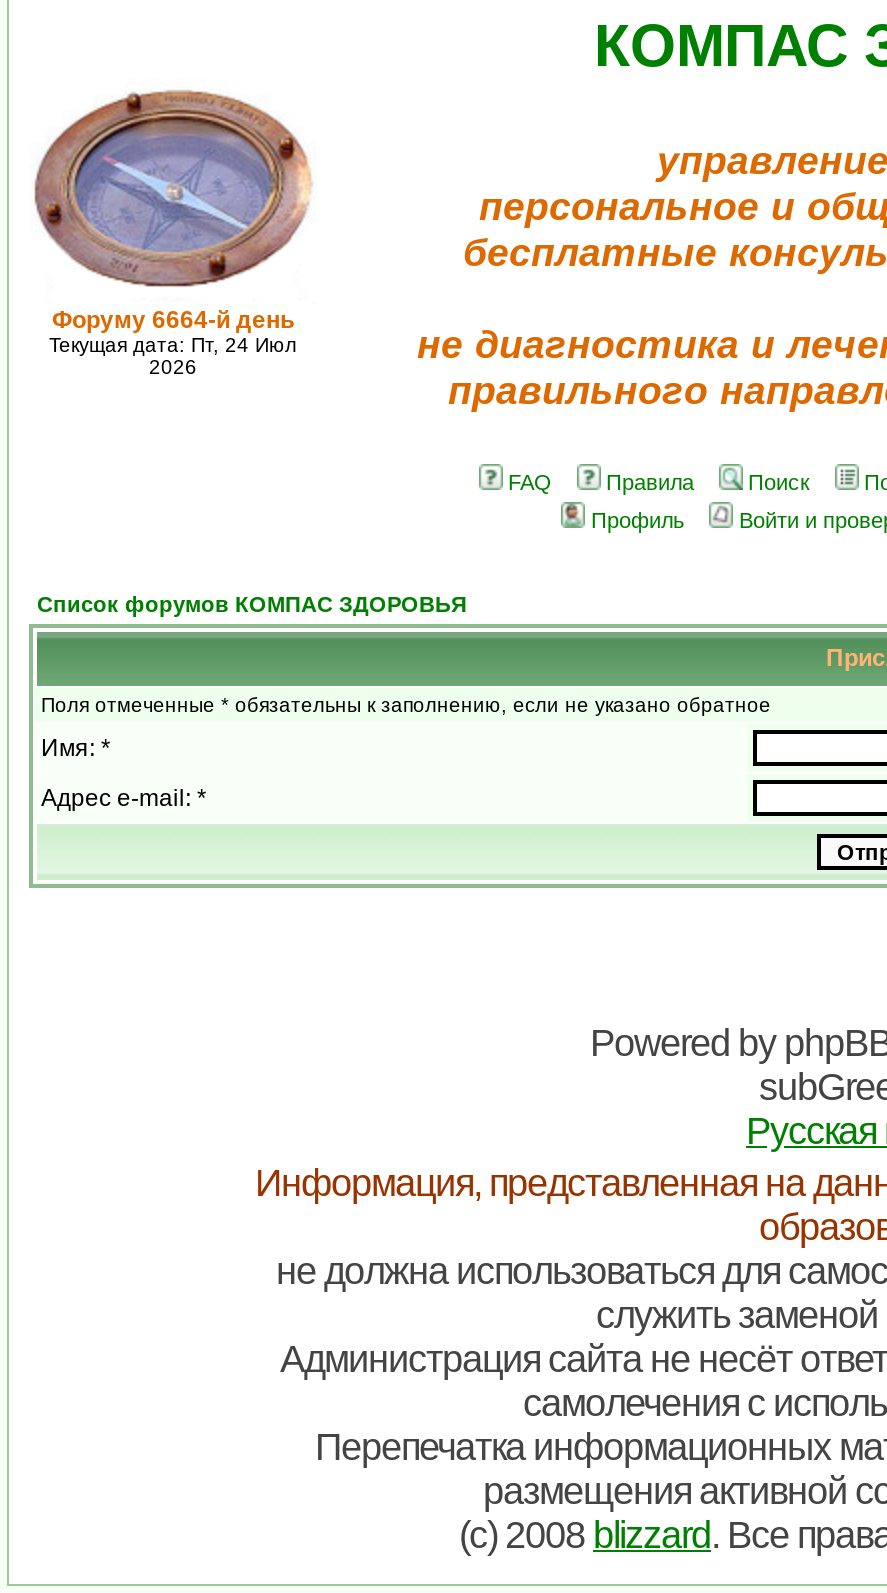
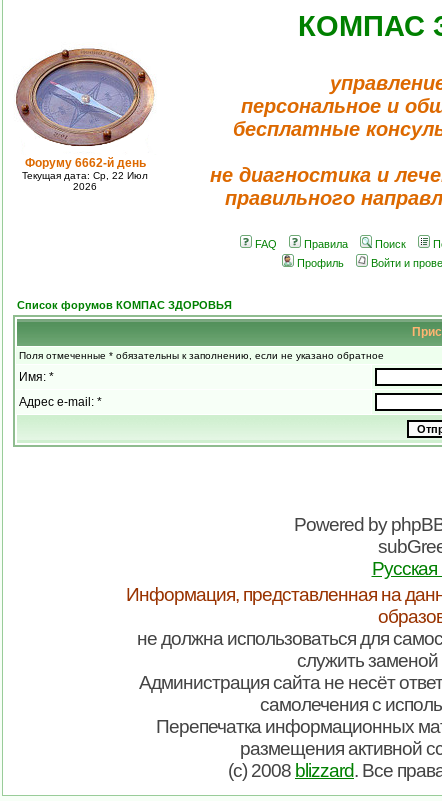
[52,306,294,334] Форуму 6664-й день -> [24,156,145,170] Форуму 6662-й день
[49,334,297,356] Текущая дата: Пт, 24 Июл -> [22,170,148,181] Текущая дата: Ср, 22 Июл

